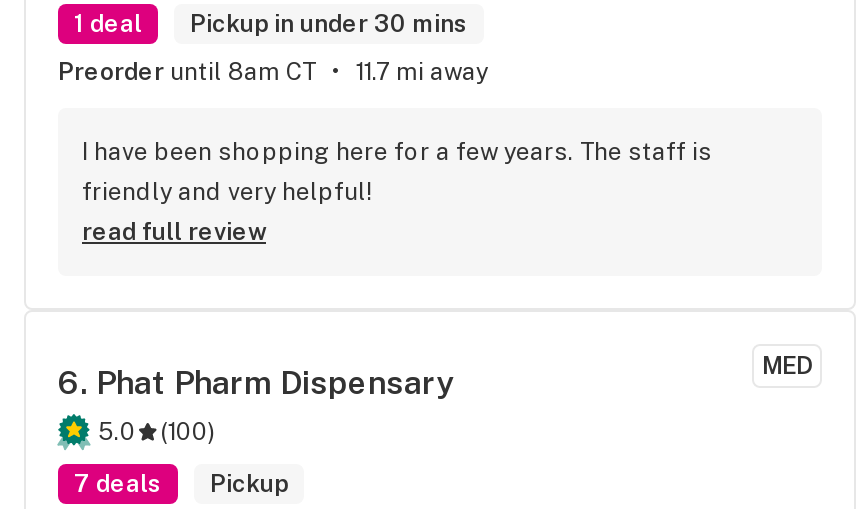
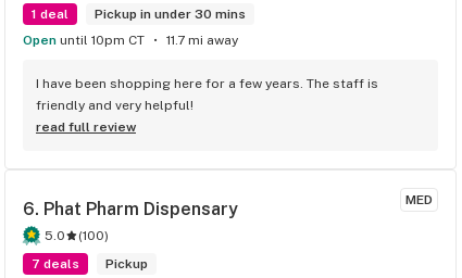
[74,58,316,86] Preorder until 8am CT -> [33,32,145,48] Open until 10pm CT

